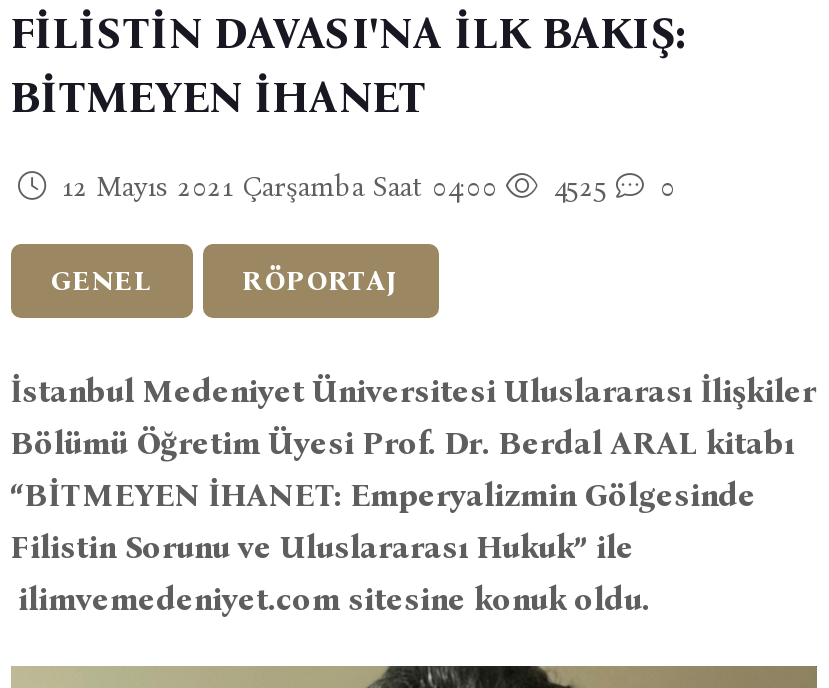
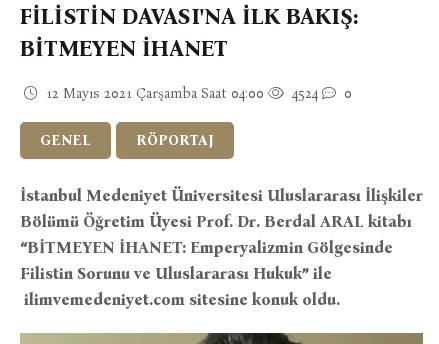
[54,171,676,205] 12 Mayıs 2021 Çarşamba Saat 04:00 4525 0 -> [41,85,351,102] 12 Mayıs 2021 Çarşamba Saat 04:00 4524 0

